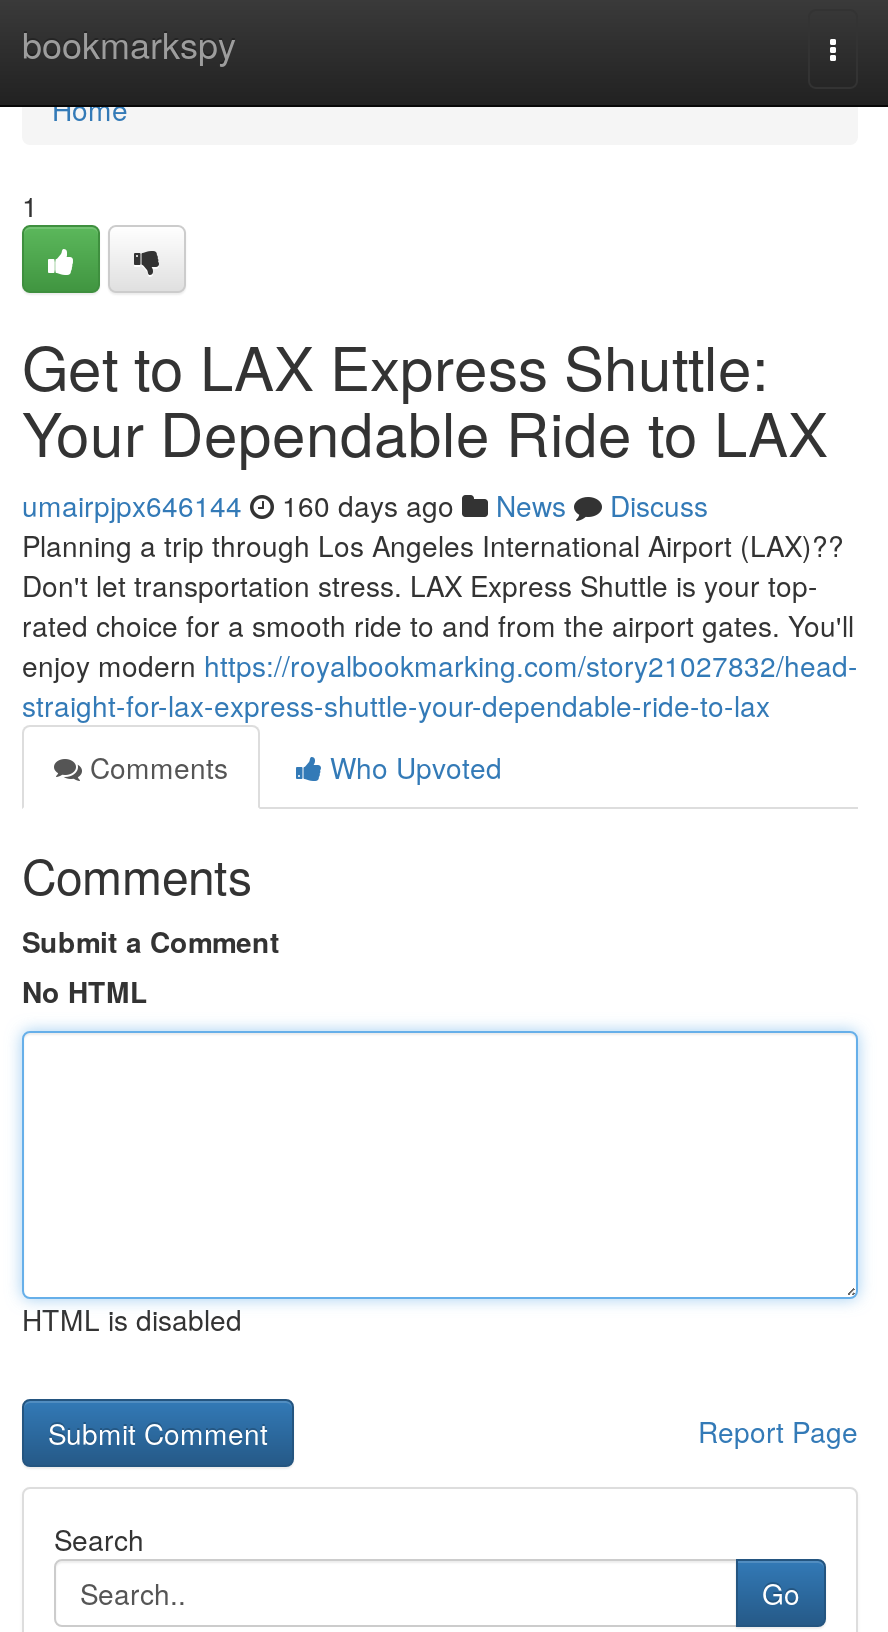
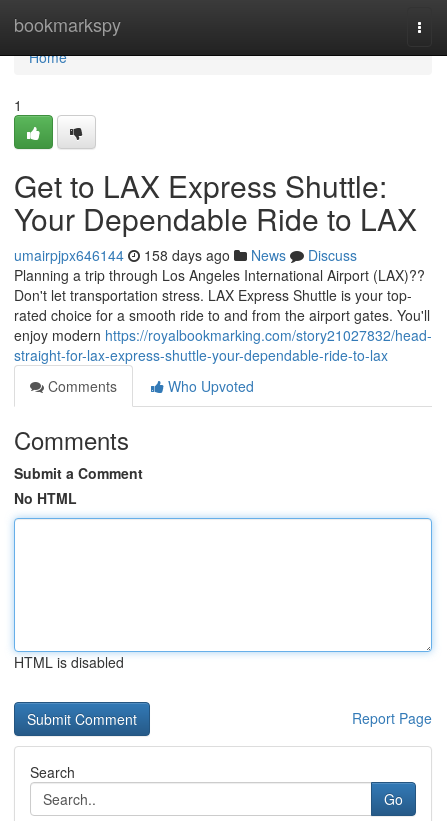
[22,485,708,525] umairpjpx646144 160 days ago News Discuss -> [14,245,357,265] umairpjpx646144 158 days ago News Discuss

